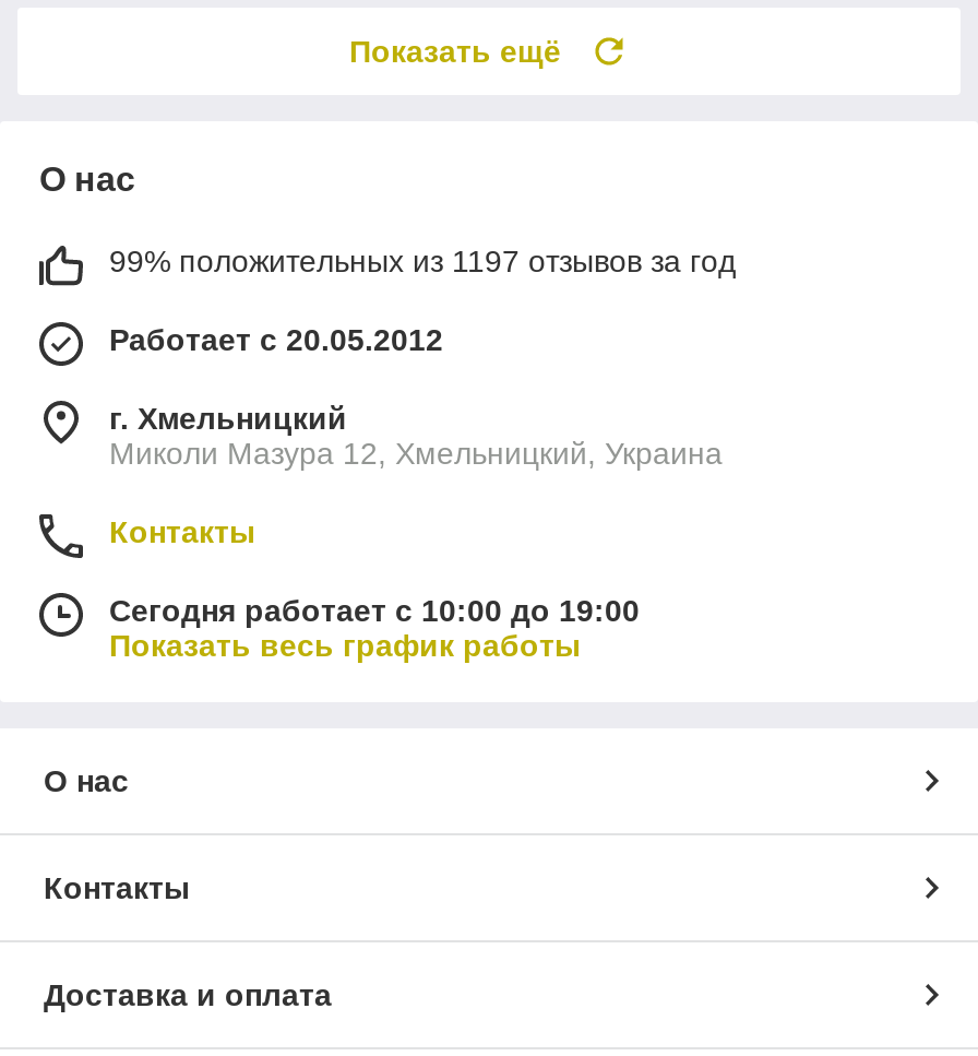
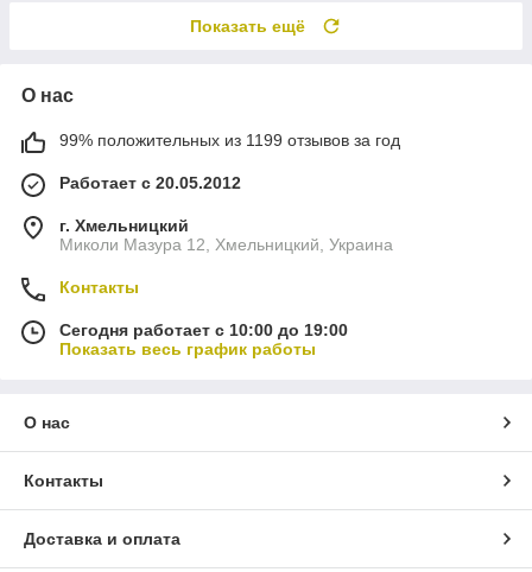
[109,243,736,278] 99% положительных из 1197 отзывов за год -> [59,130,400,149] 99% положительных из 1199 отзывов за год

